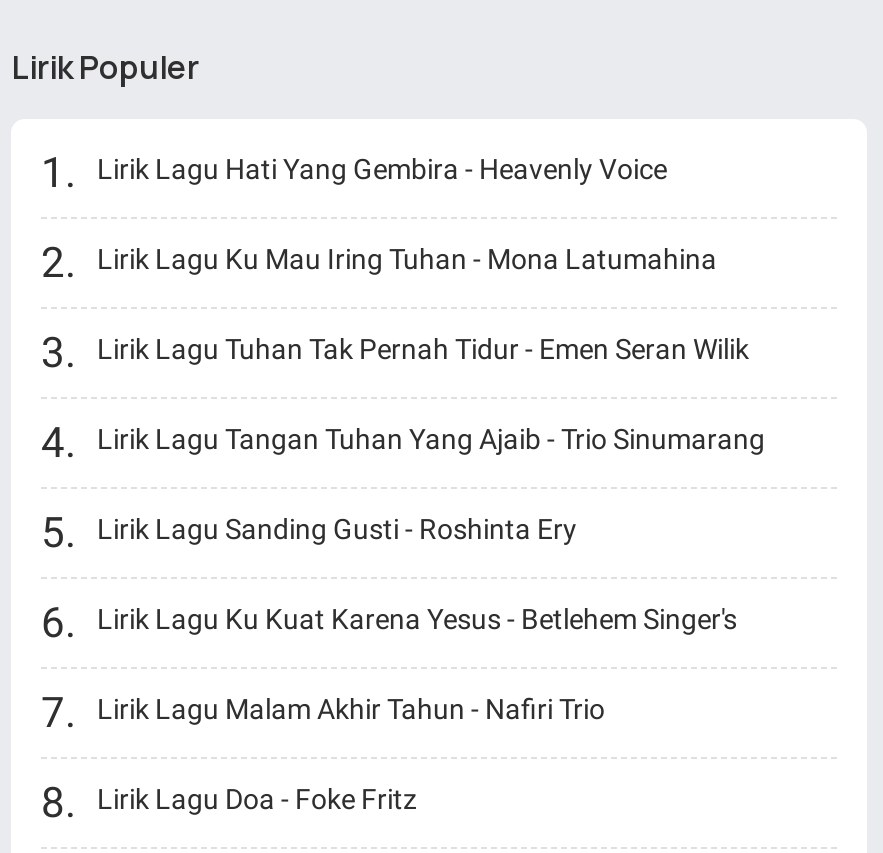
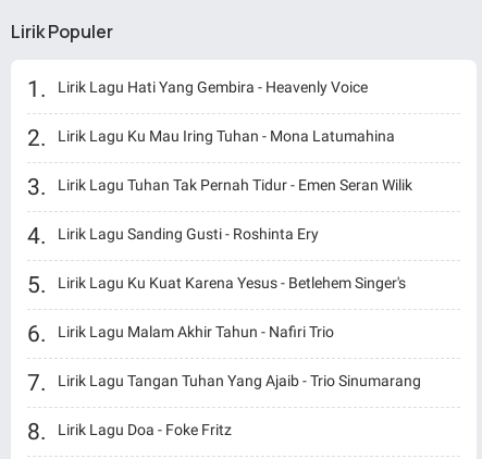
moved [97,423,765,455] -> [58,372,421,390]: Lirik Lagu Tangan Tuhan Yang Ajaib - Trio Sinumarang
moved [97,513,737,725] -> [58,225,406,341]: Lirik Lagu Sanding Gusti - Roshinta Ery | Lirik Lagu Ku Kuat Karena Yesus - Betlehem Singer's | Lirik Lagu Malam Akhir Tahun - Nafiri Trio

